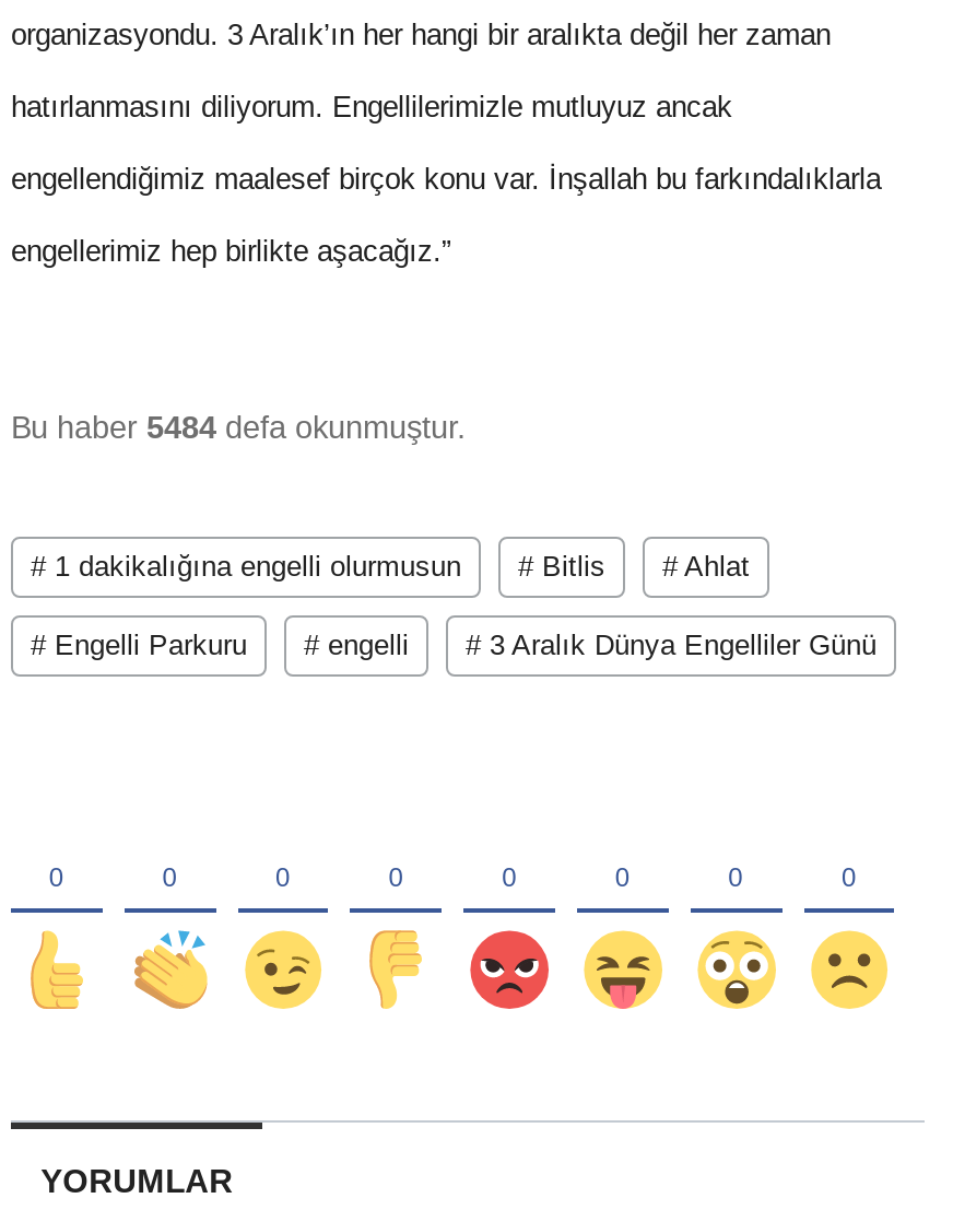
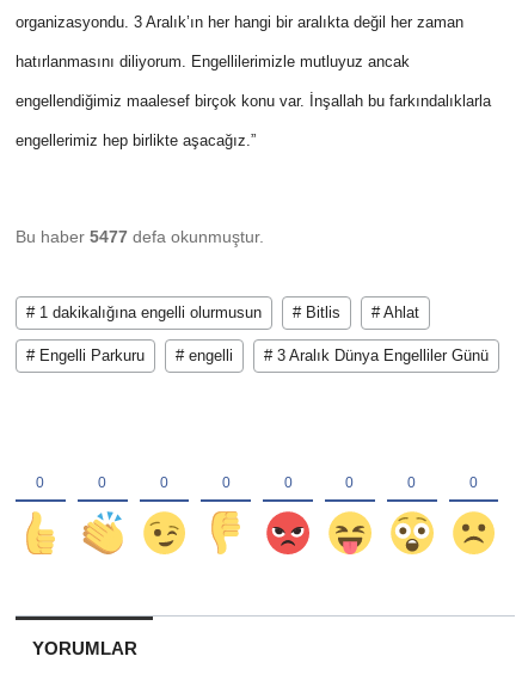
[11,410,466,445] Bu haber 5484 defa okunmuştur. -> [16,227,264,246] Bu haber 5477 defa okunmuştur.

